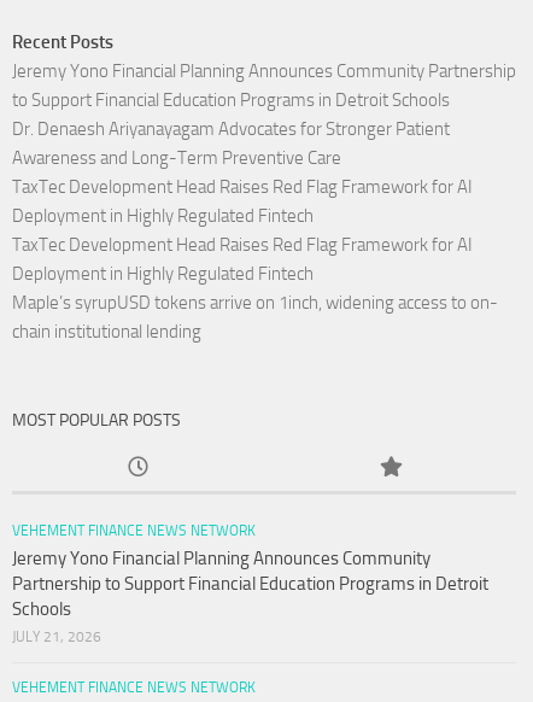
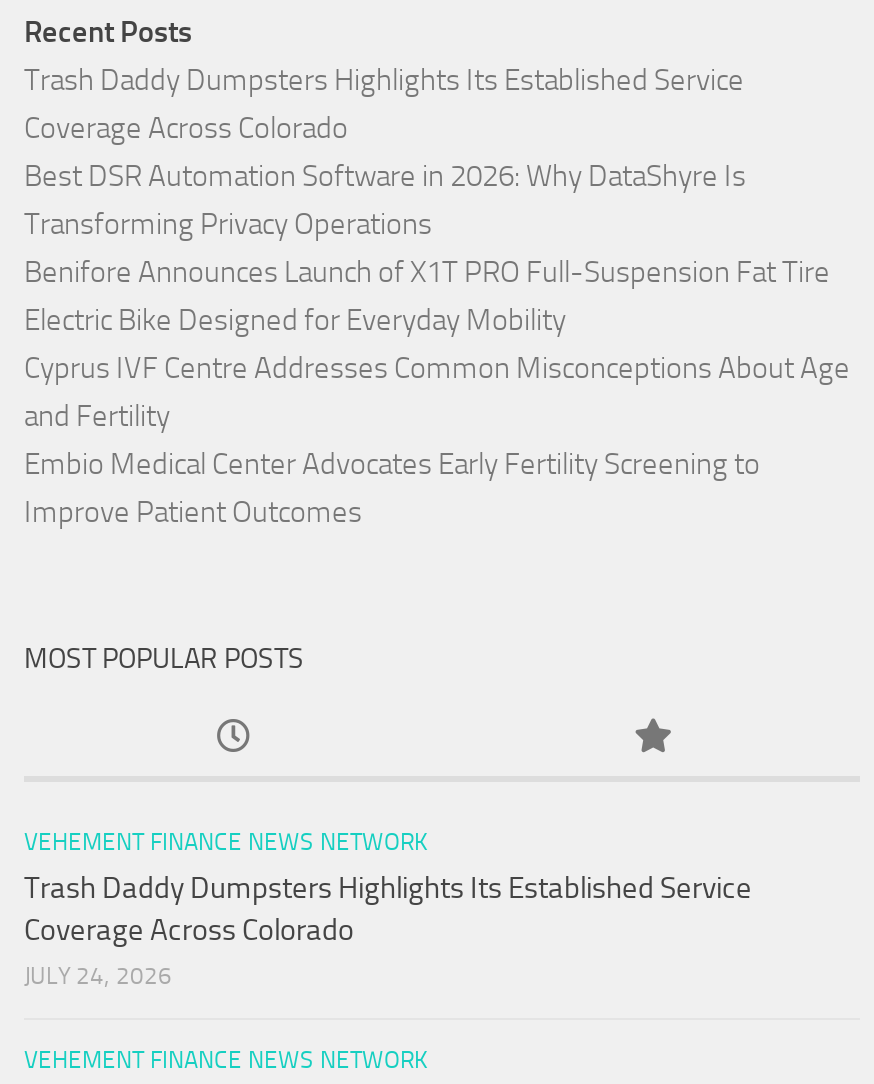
[12,61,516,343] Jeremy Yono Financial Planning Announces Community Partnership | to Support Financial Education Programs in Detroit Schools | Dr. Denaesh Ariyanayagam Advocates for Stronger Patient | Awareness and Long-Term Preventive Care | TaxTec Development Head Raises Red Flag Framework for AI | Deployment in Highly Regulated Fintech | TaxTec Development Head Raises Red Flag Framework for AI | Deployment in Highly Regulated Fintech | Maple’s syrupUSD tokens arrive on 1inch, widening access to on- | chain institutional lending -> [24,63,850,531] Trash Daddy Dumpsters Highlights Its Established Service | Coverage Across Colorado | Best DSR Automation Software in 2026: Why DataShyre Is | Transforming Privacy Operations | Benifore Announces Launch of X1T PRO Full-Suspension Fat Tire | Electric Bike Designed for Everyday Mobility | Cyprus IVF Centre Addresses Common Misconceptions About Age | and Fertility | Embio Medical Center Advocates Early Fertility Screening to | Improve Patient Outcomes
[12,548,488,646] Jeremy Yono Financial Planning Announces Community | Partnership to Support Financial Education Programs in Detroit | Schools | JULY 21, 2026 -> [24,871,752,991] Trash Daddy Dumpsters Highlights Its Established Service | Coverage Across Colorado | JULY 24, 2026

